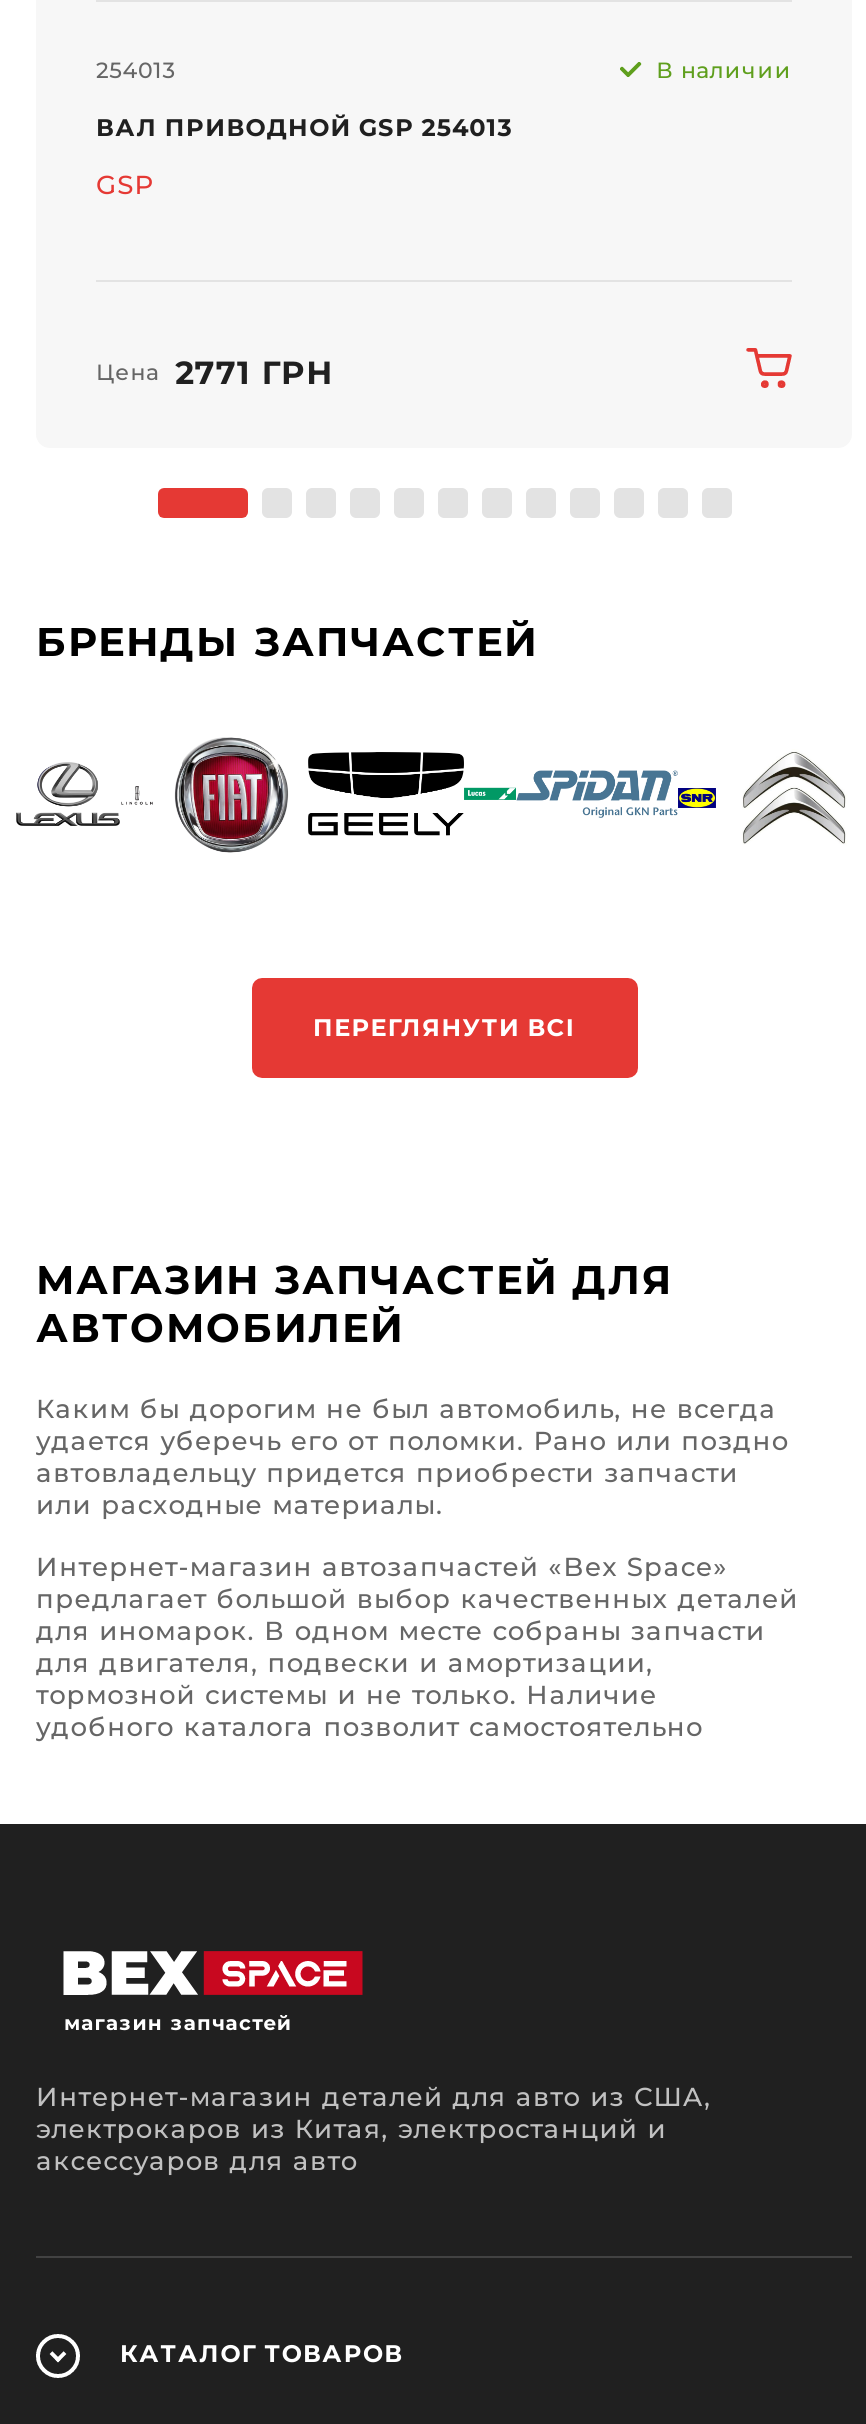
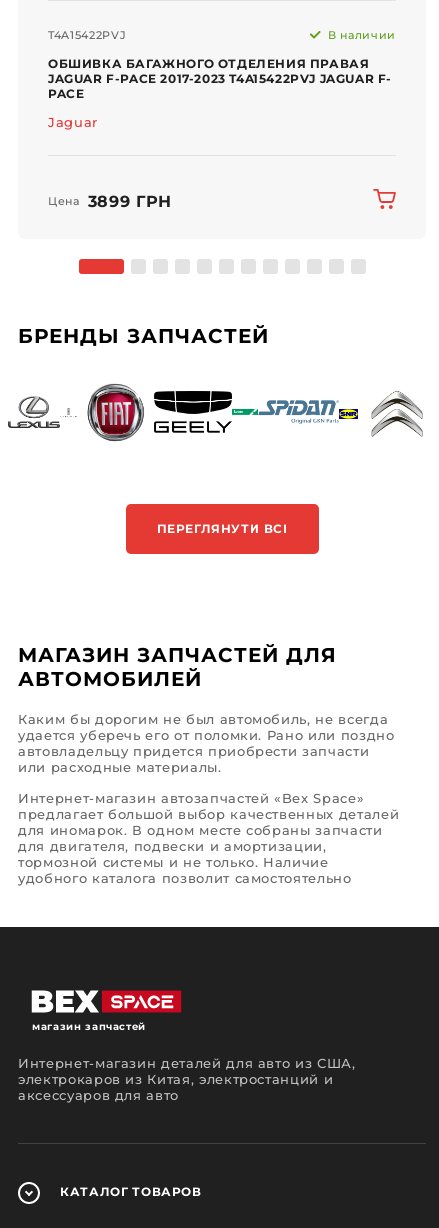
[96,57,176,85] 254013 -> [48,28,126,42] T4A15422PVJ
[96,113,513,143] ВАЛ ПРИВОДНОЙ GSP 254013 -> [48,56,392,101] ОБШИВКА БАГАЖНОГО ОТДЕЛЕНИЯ ПРАВАЯ | JAGUAR F-PACE 2017-2023 T4A15422PVJ JAGUAR F- | PACE
[96,169,154,201] GSP -> [48,114,98,130] Jaguar
[96,355,334,393] Цена 2771 ГРН -> [48,192,172,211] Цена 3899 ГРН

